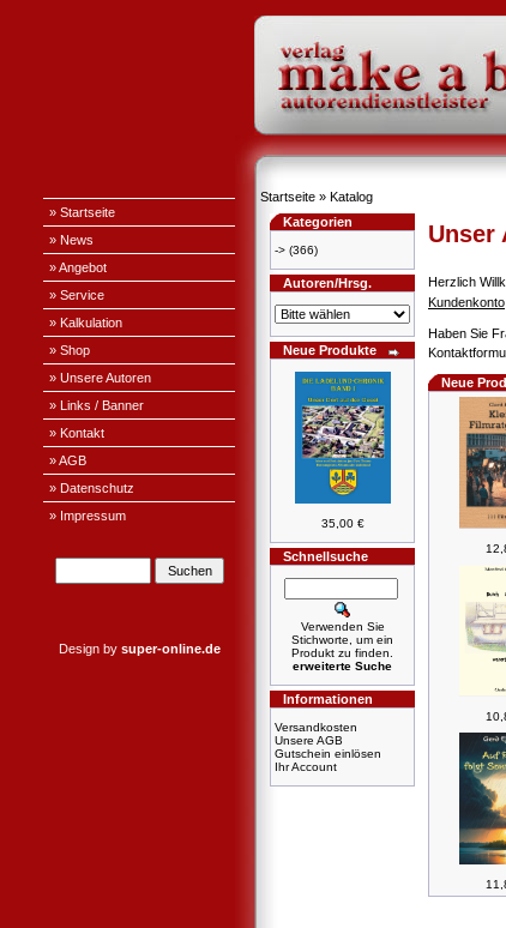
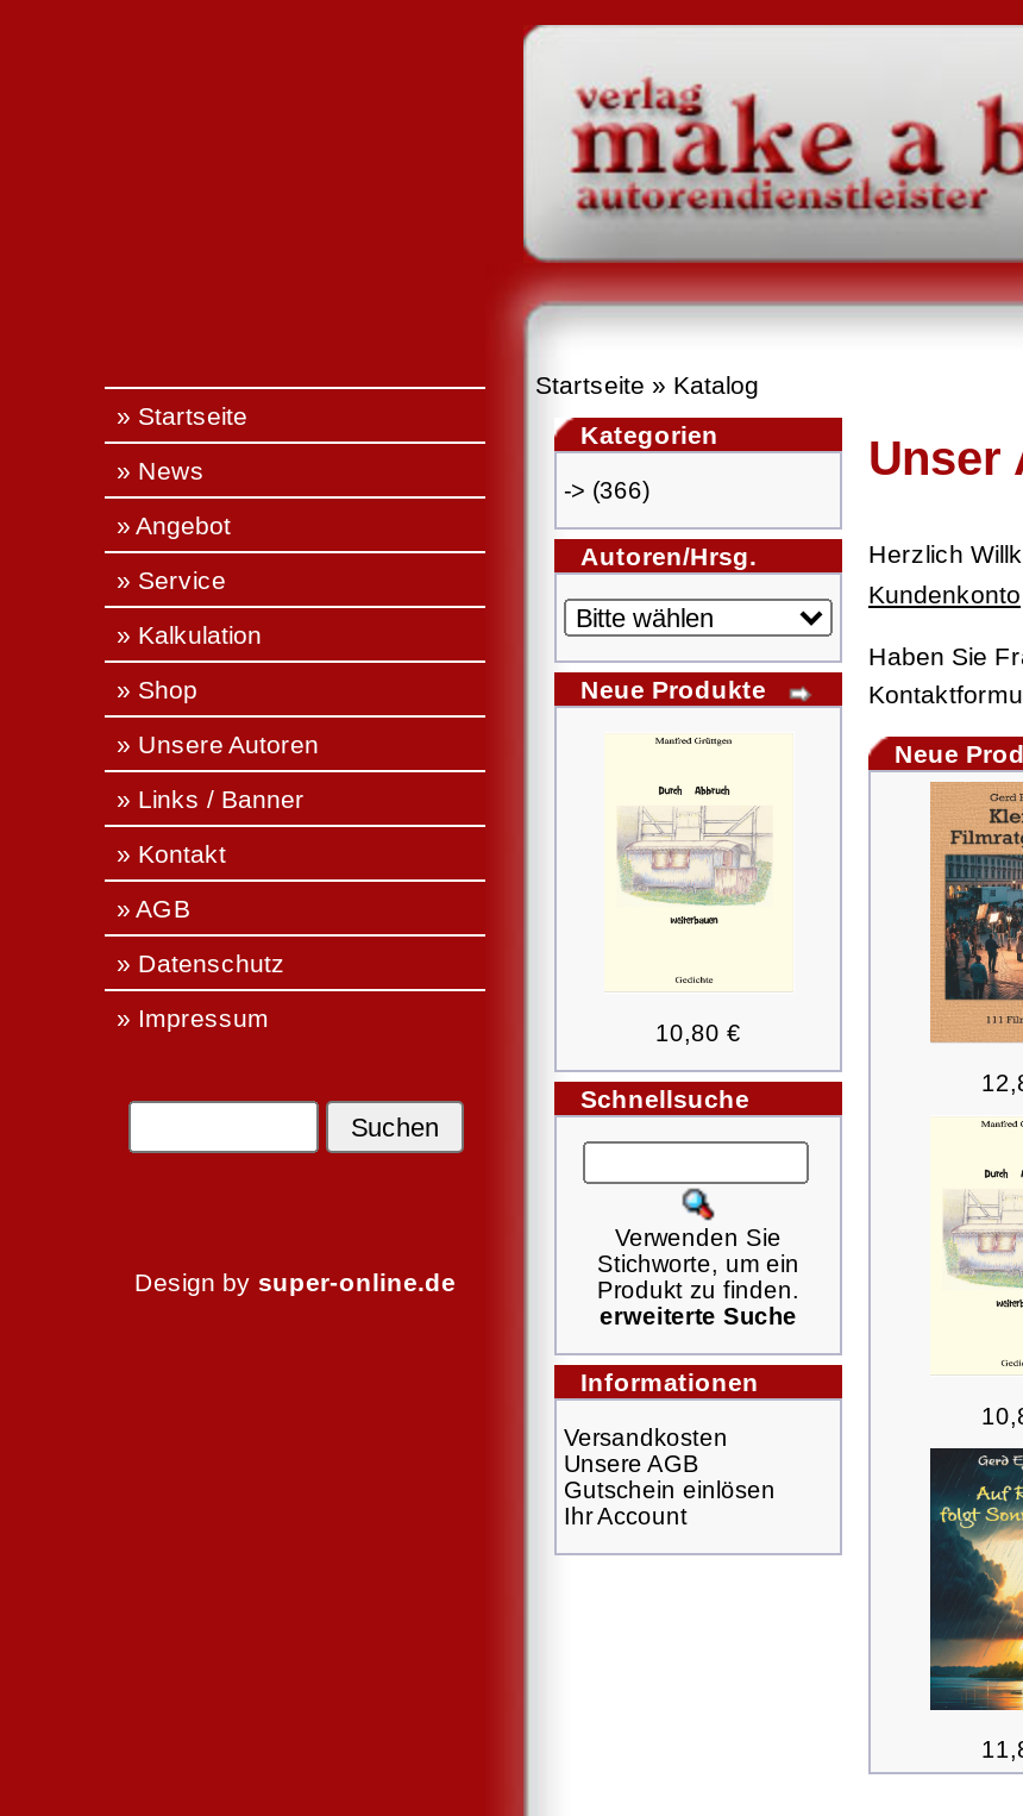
[294,370,392,530] [image] | 35,00 € -> [604,732,795,1046] [image] | 10,80 €

